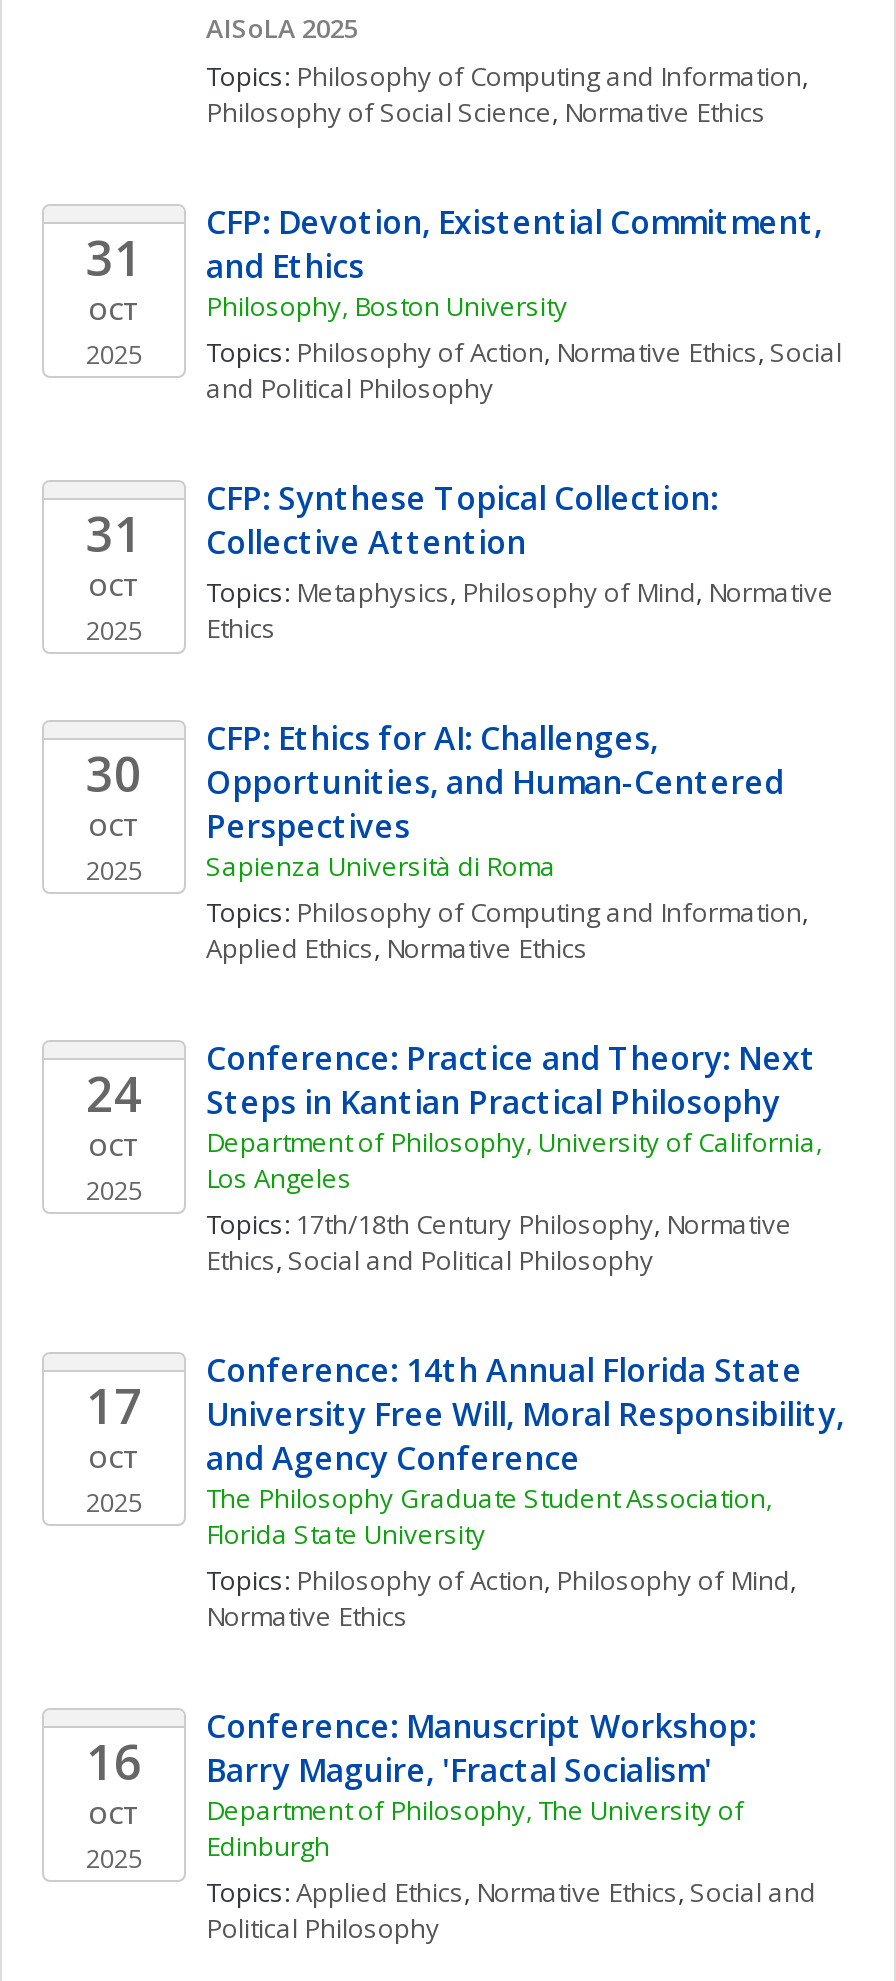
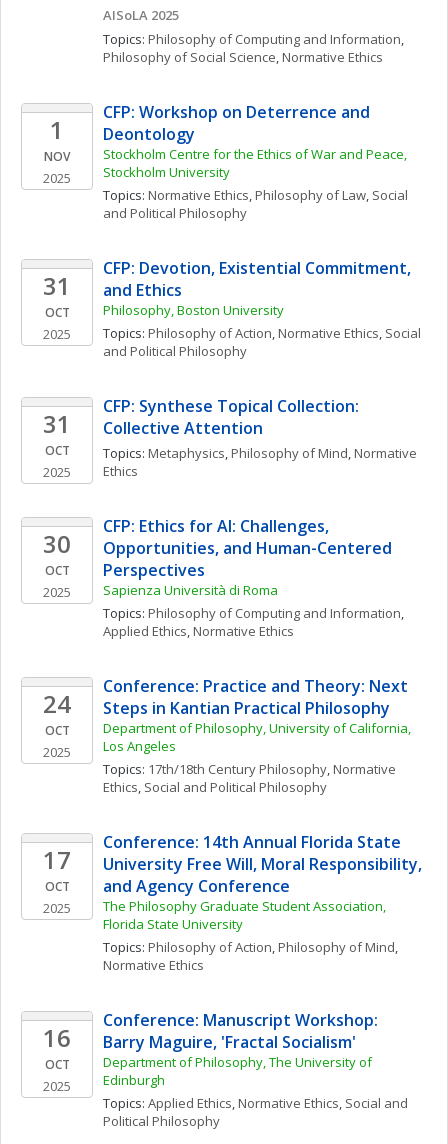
none -> [43,113,71,187] 1 | NOV | 2025
none -> [103,101,408,222] CFP: Workshop on Deterrence and | Deontology | Stockholm Centre for the Ethics of War and Peace, | Stockholm University | Topics: Normative Ethics, Philosophy of Law, Social | and Political Philosophy

